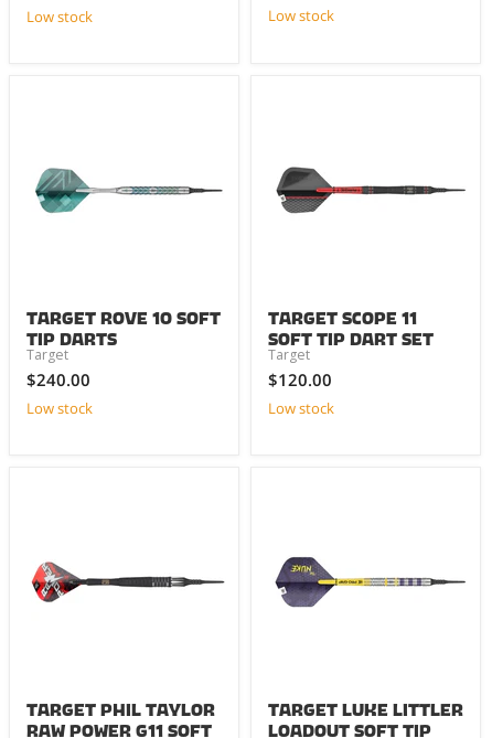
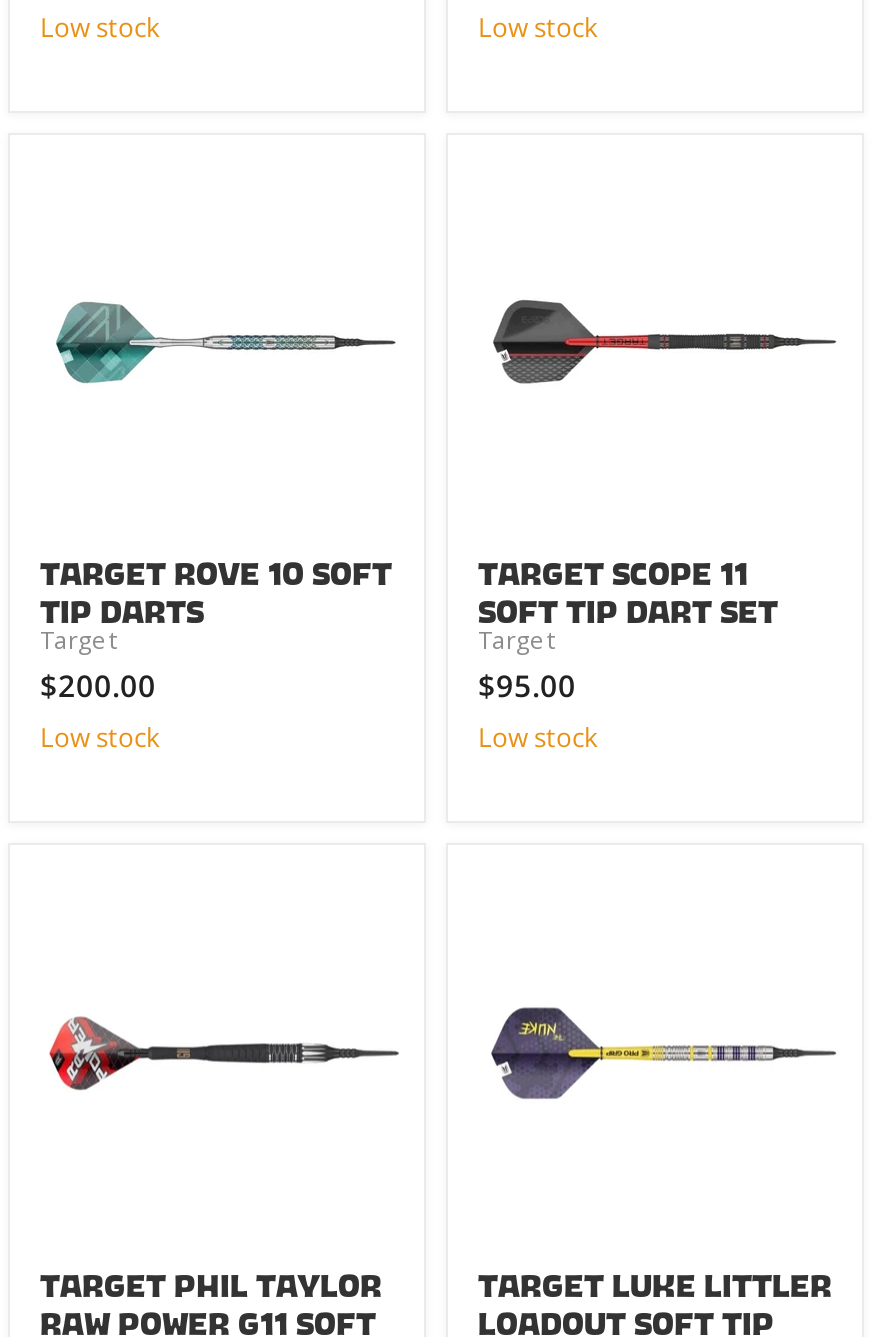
[26,368,90,390] $240.00 -> [40,666,156,706] $200.00
[268,368,332,390] $120.00 -> [478,666,576,706] $95.00

